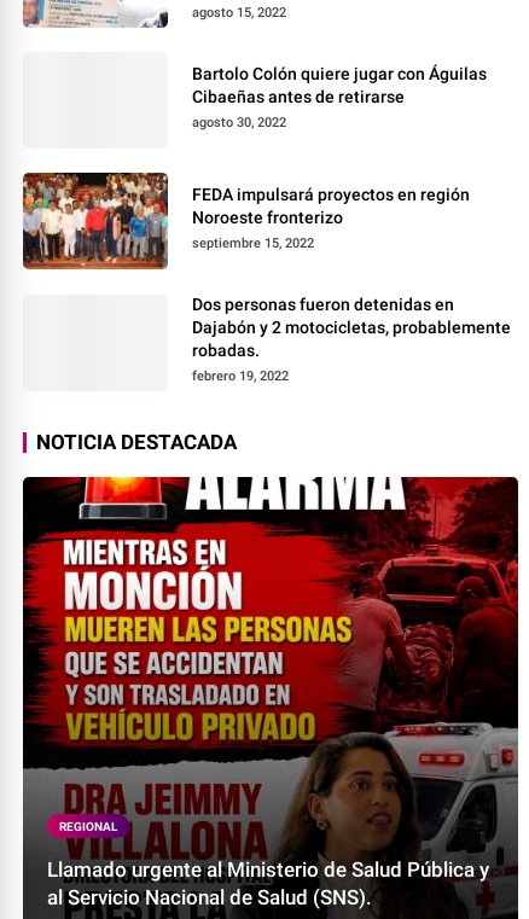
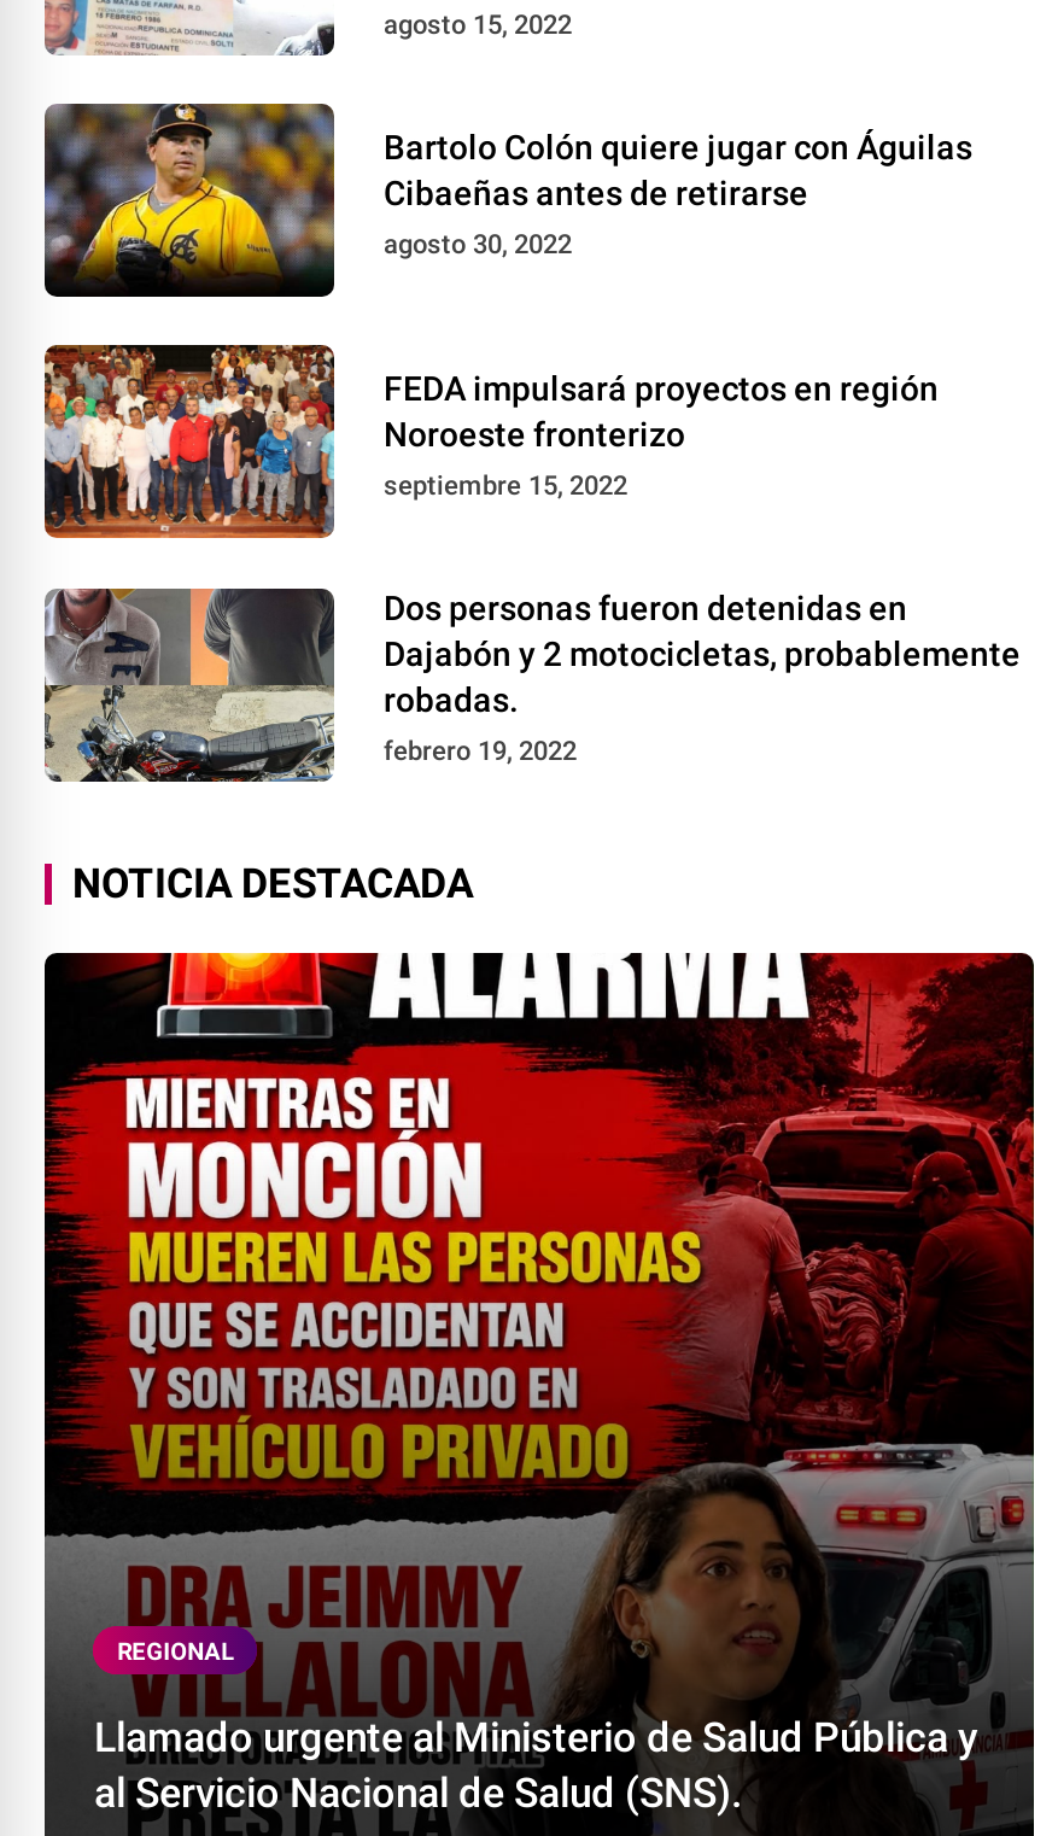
none -> [42,101,337,299] [image]
none -> [42,586,337,784] [image]

